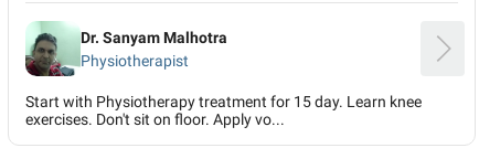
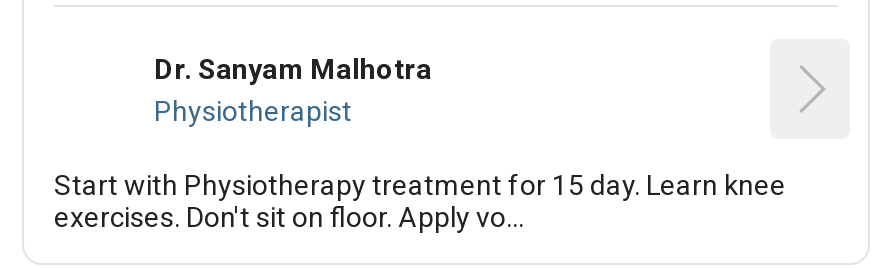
[24,20,77,77] [image] -> none

